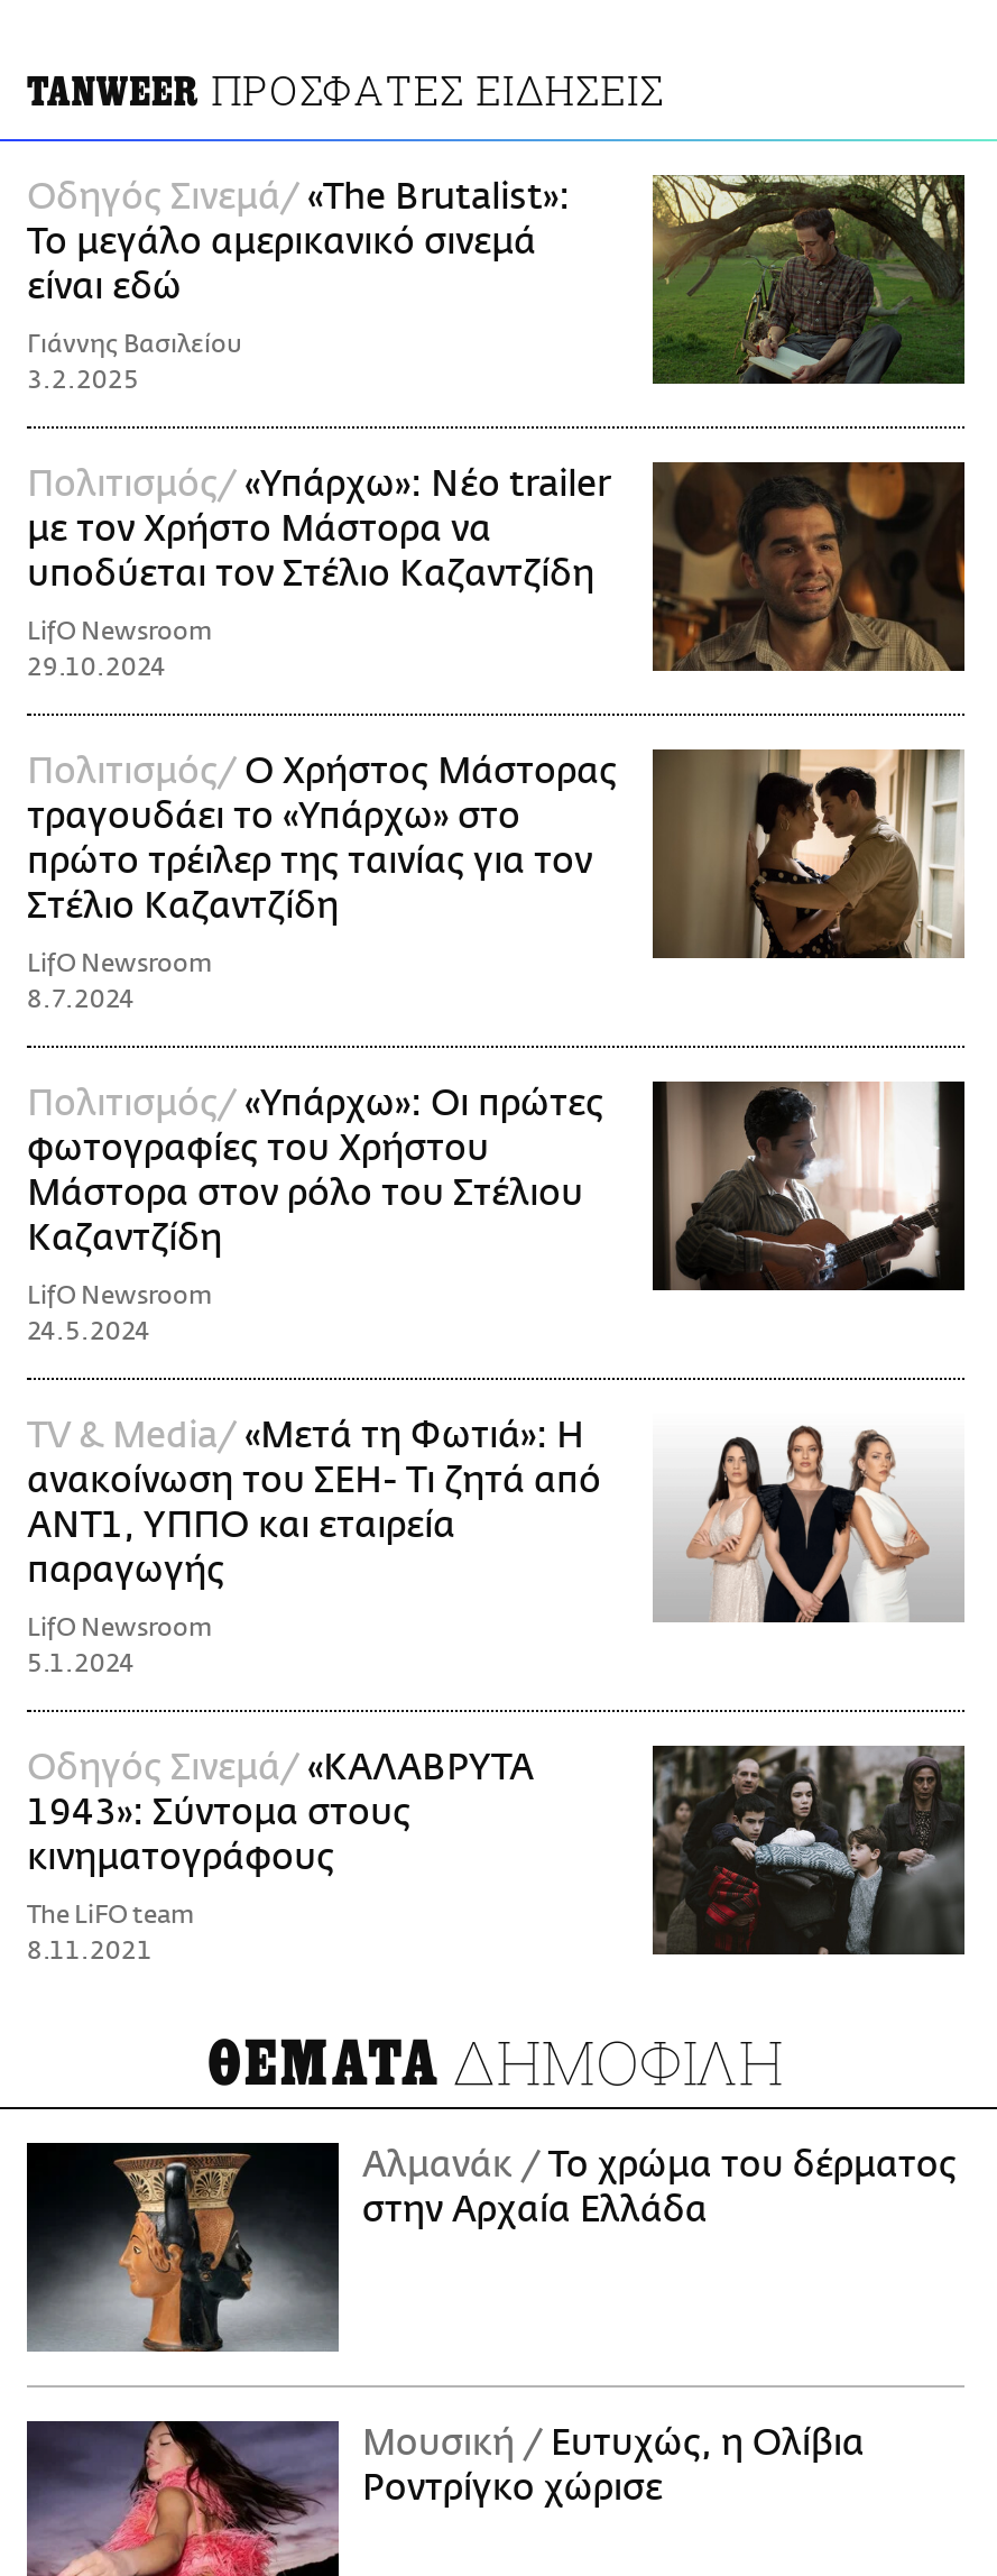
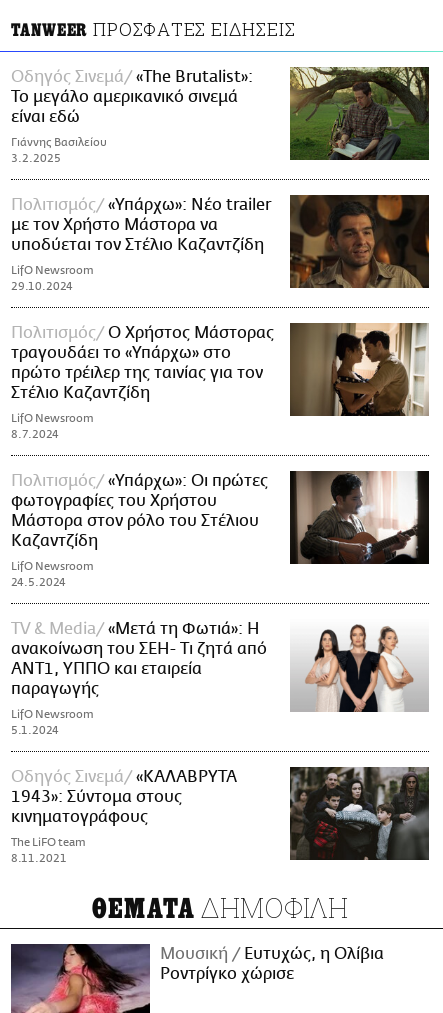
[25,2141,956,2354] [image] | Αλμανάκ Το χρώμα του δέρματος | στην Αρχαία Ελλάδα -> none

